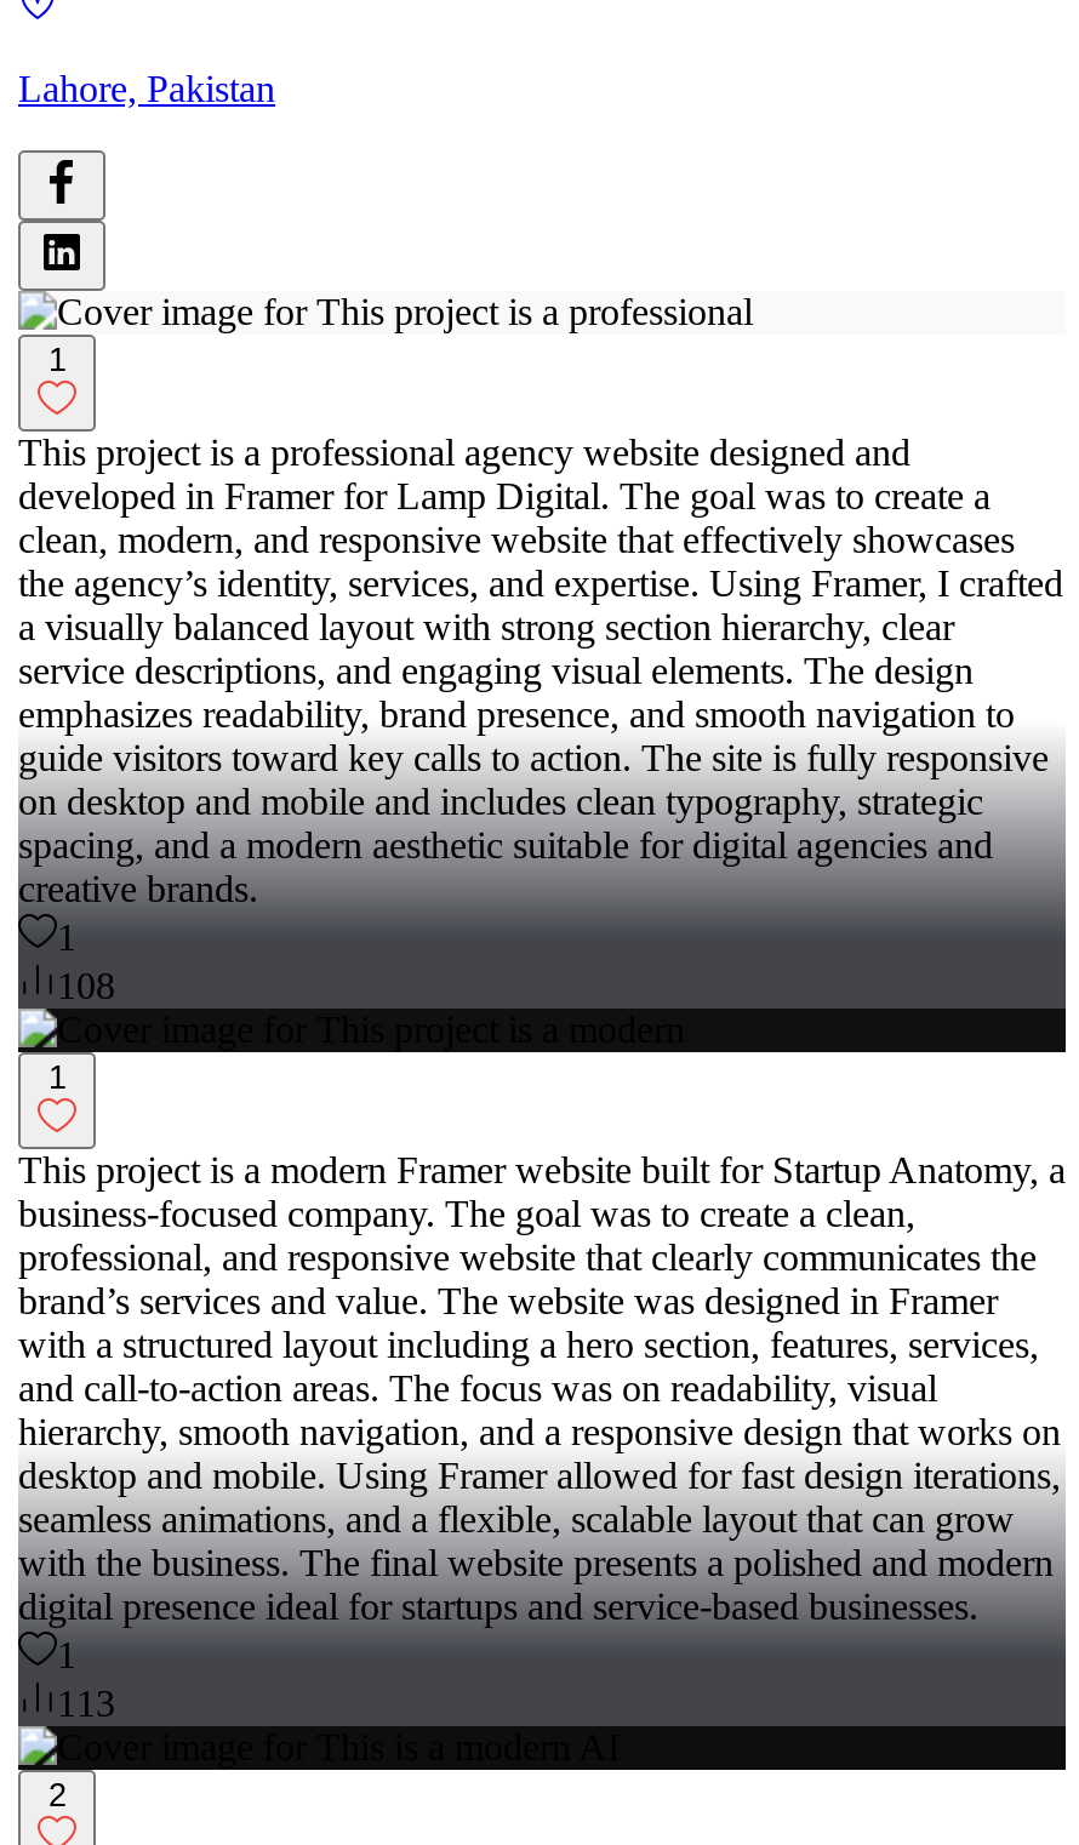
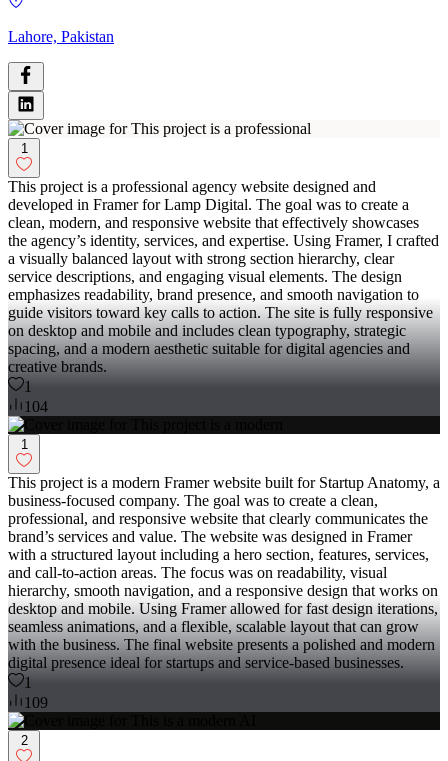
[57,966,115,1007] 108 -> [24,398,48,415] 104
[57,1684,115,1725] 113 -> [24,694,48,711] 109

